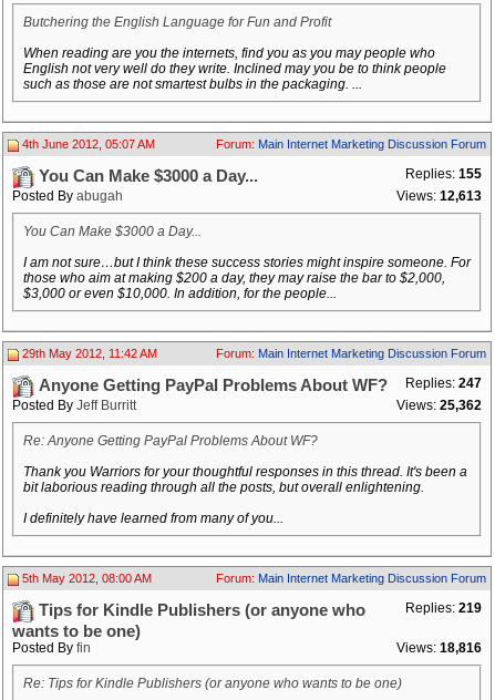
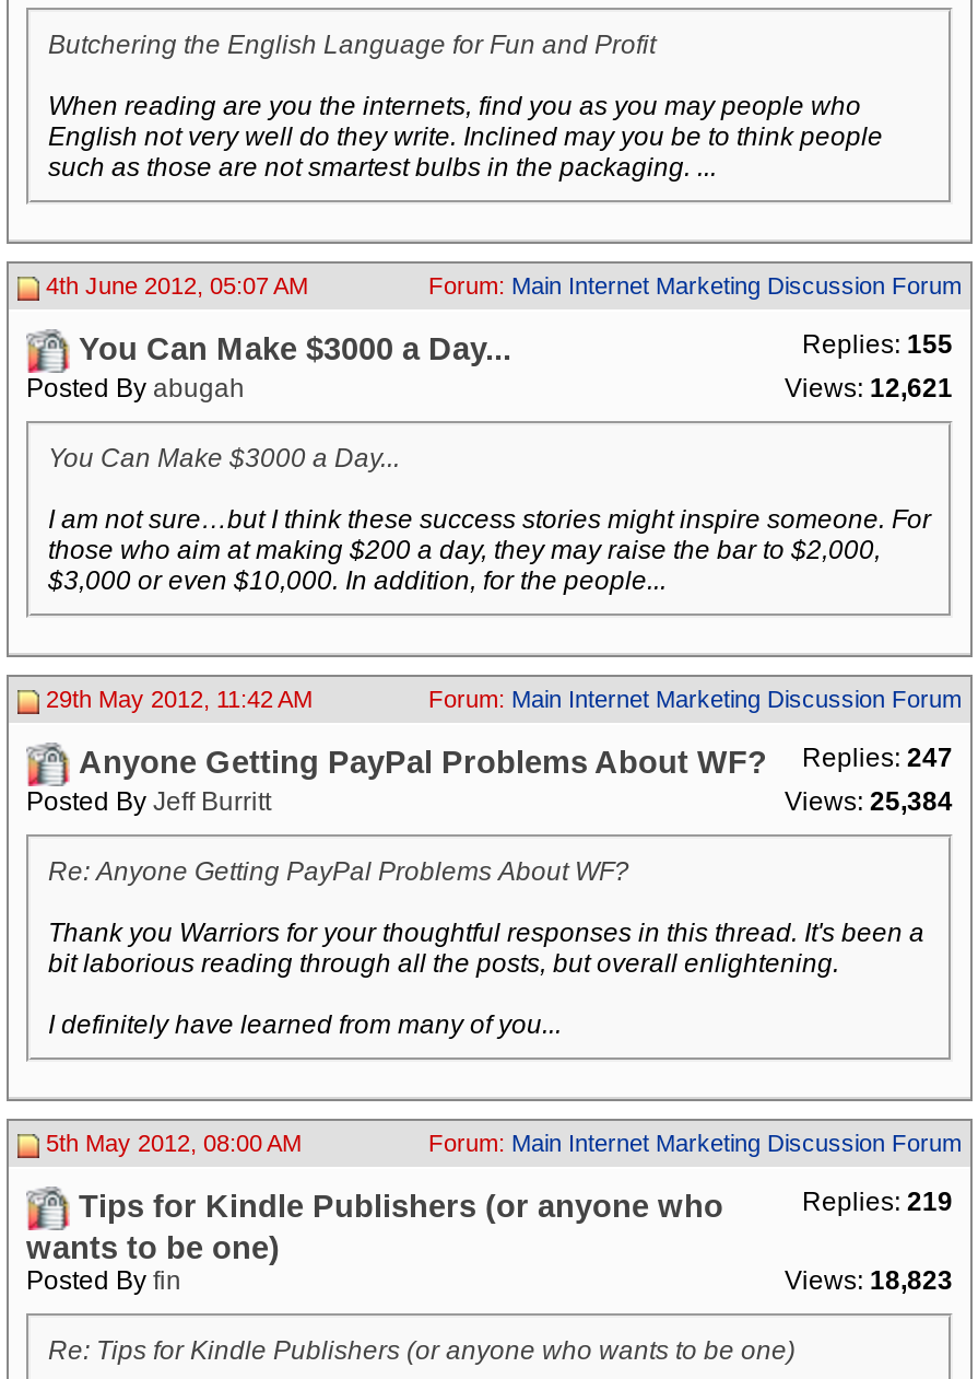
[396,188,482,204] Views: 12,613 -> [785,373,953,404] Views: 12,621
[396,398,482,413] Views: 25,362 -> [785,786,953,817] Views: 25,384
[396,640,482,656] Views: 18,816 -> [785,1265,953,1296] Views: 18,823

